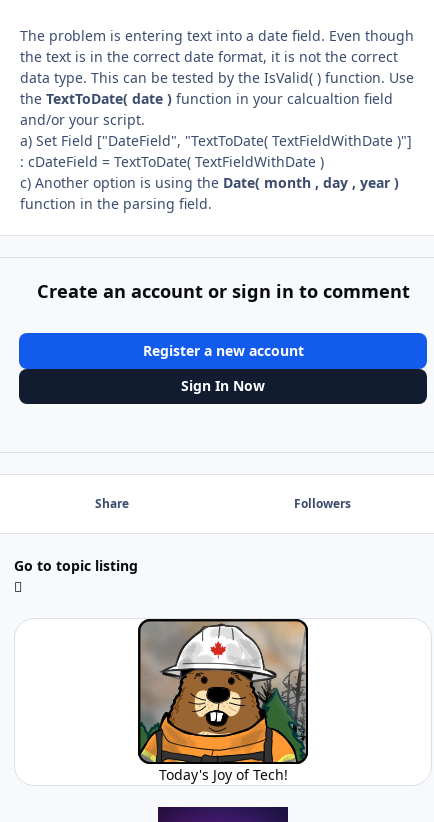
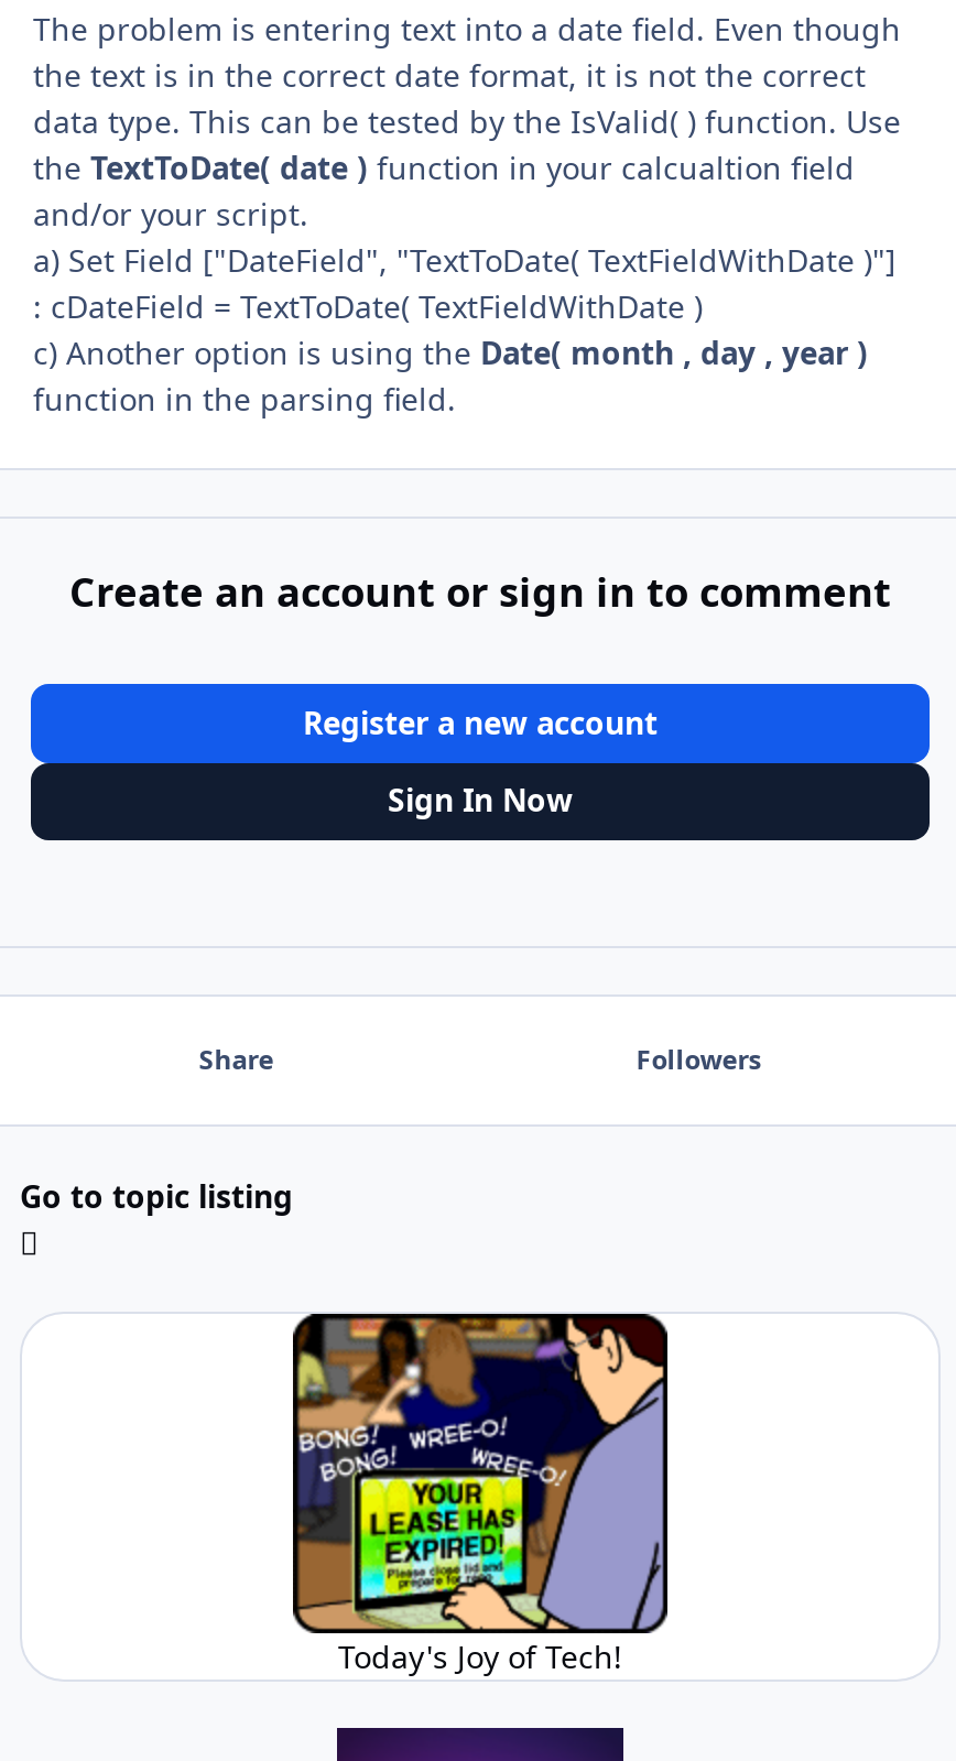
[139,620,307,763] [image] -> [295,1316,665,1629] [image]

